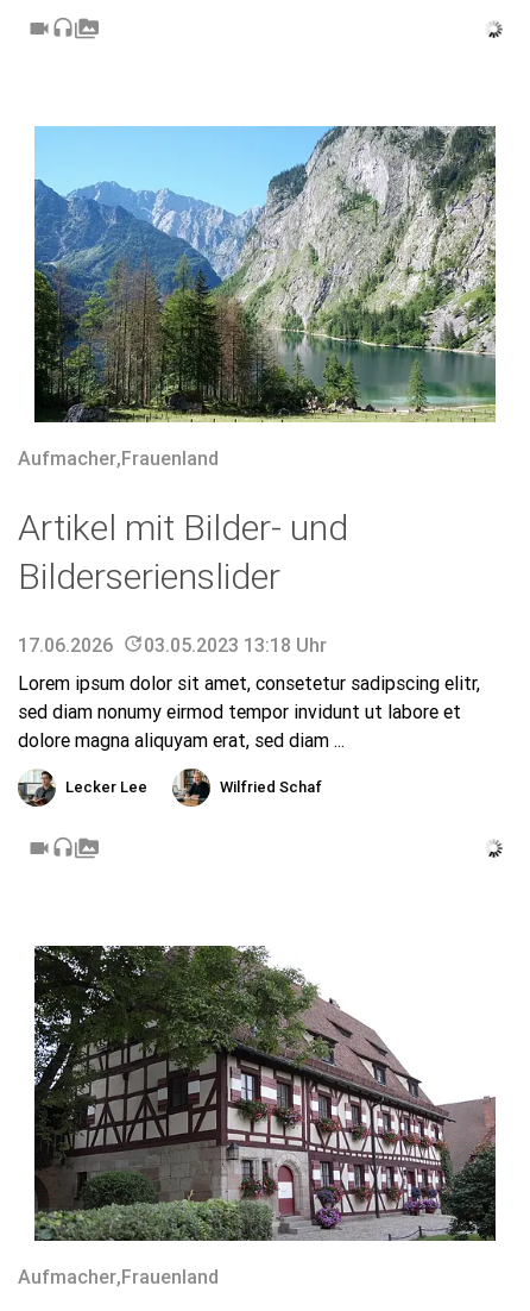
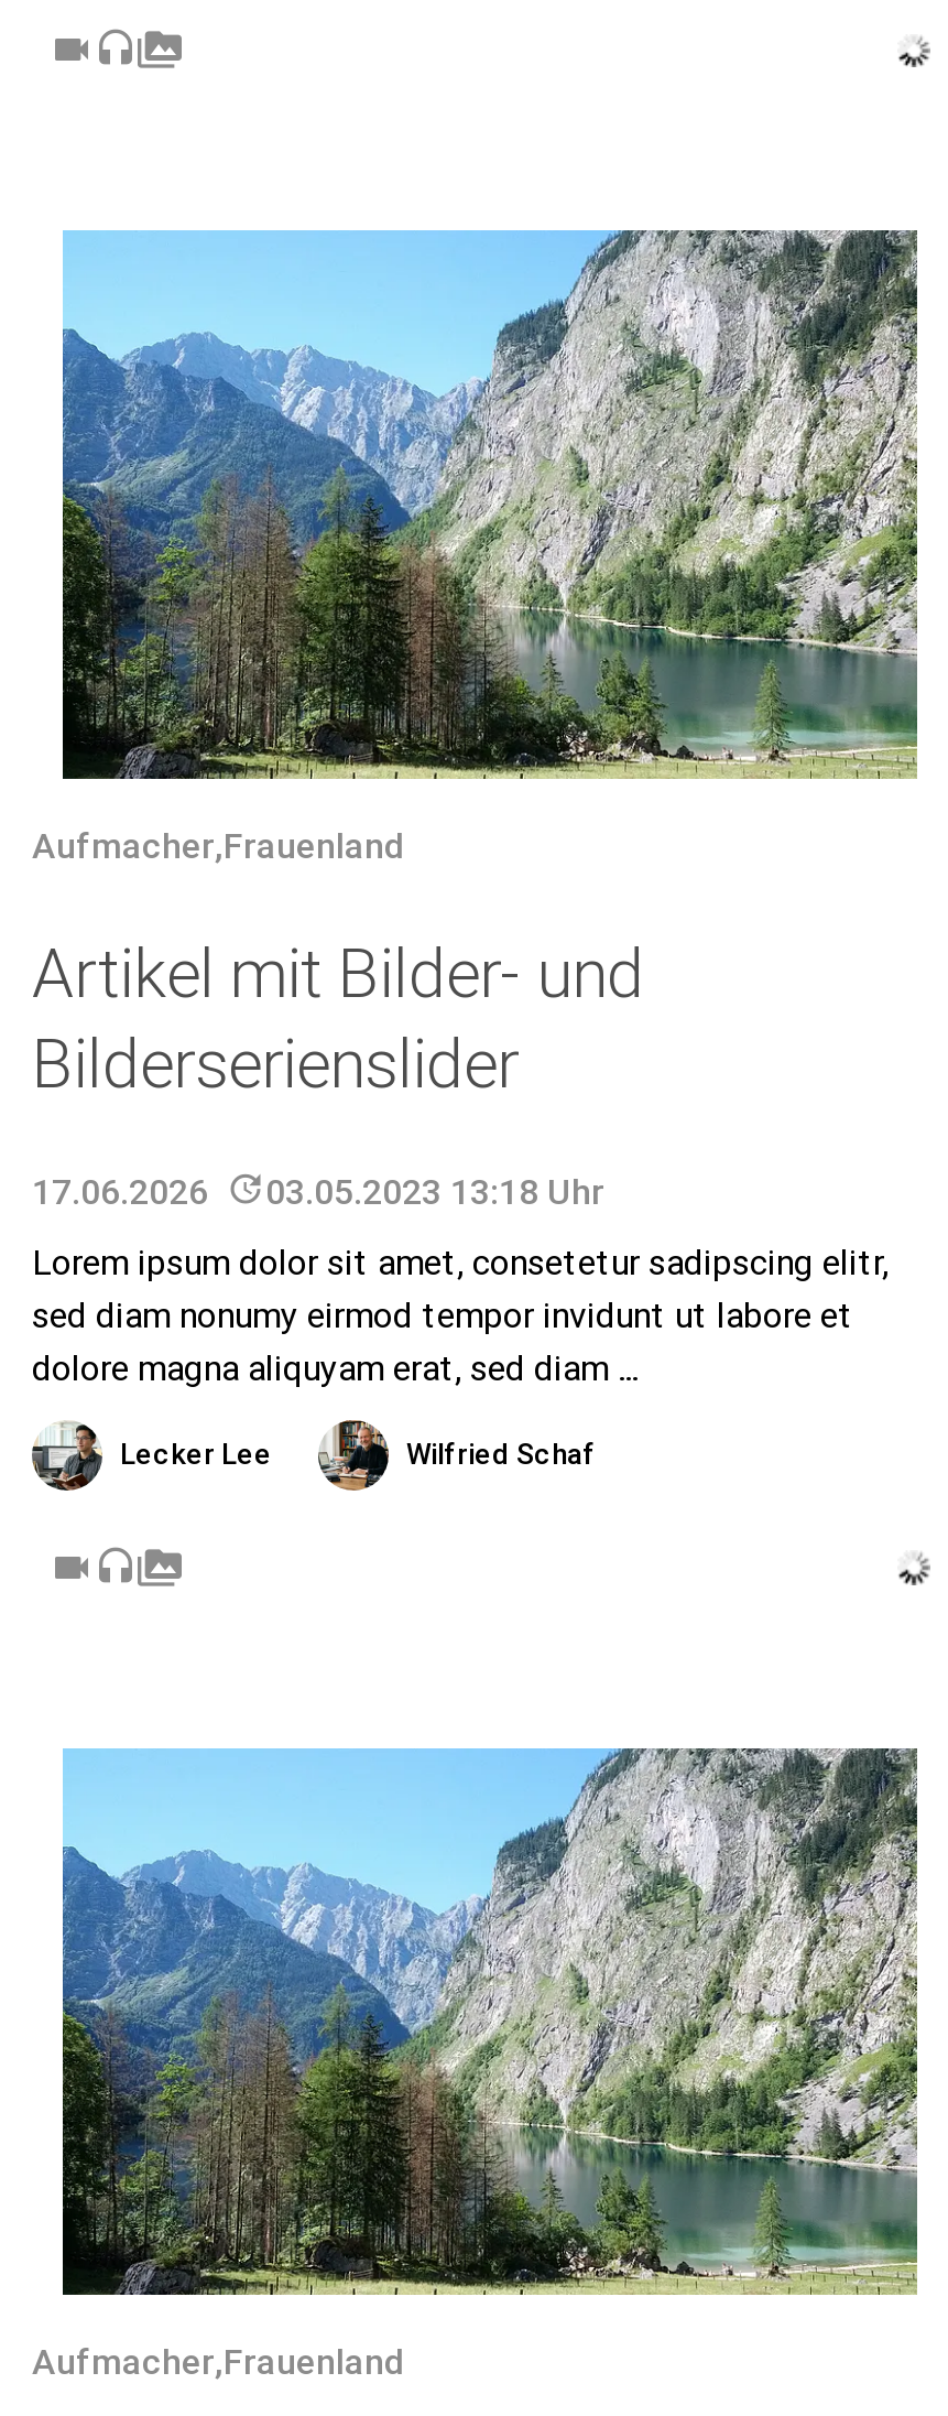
[33,945,497,1242] [image] -> [61,1746,919,2297] [image]

